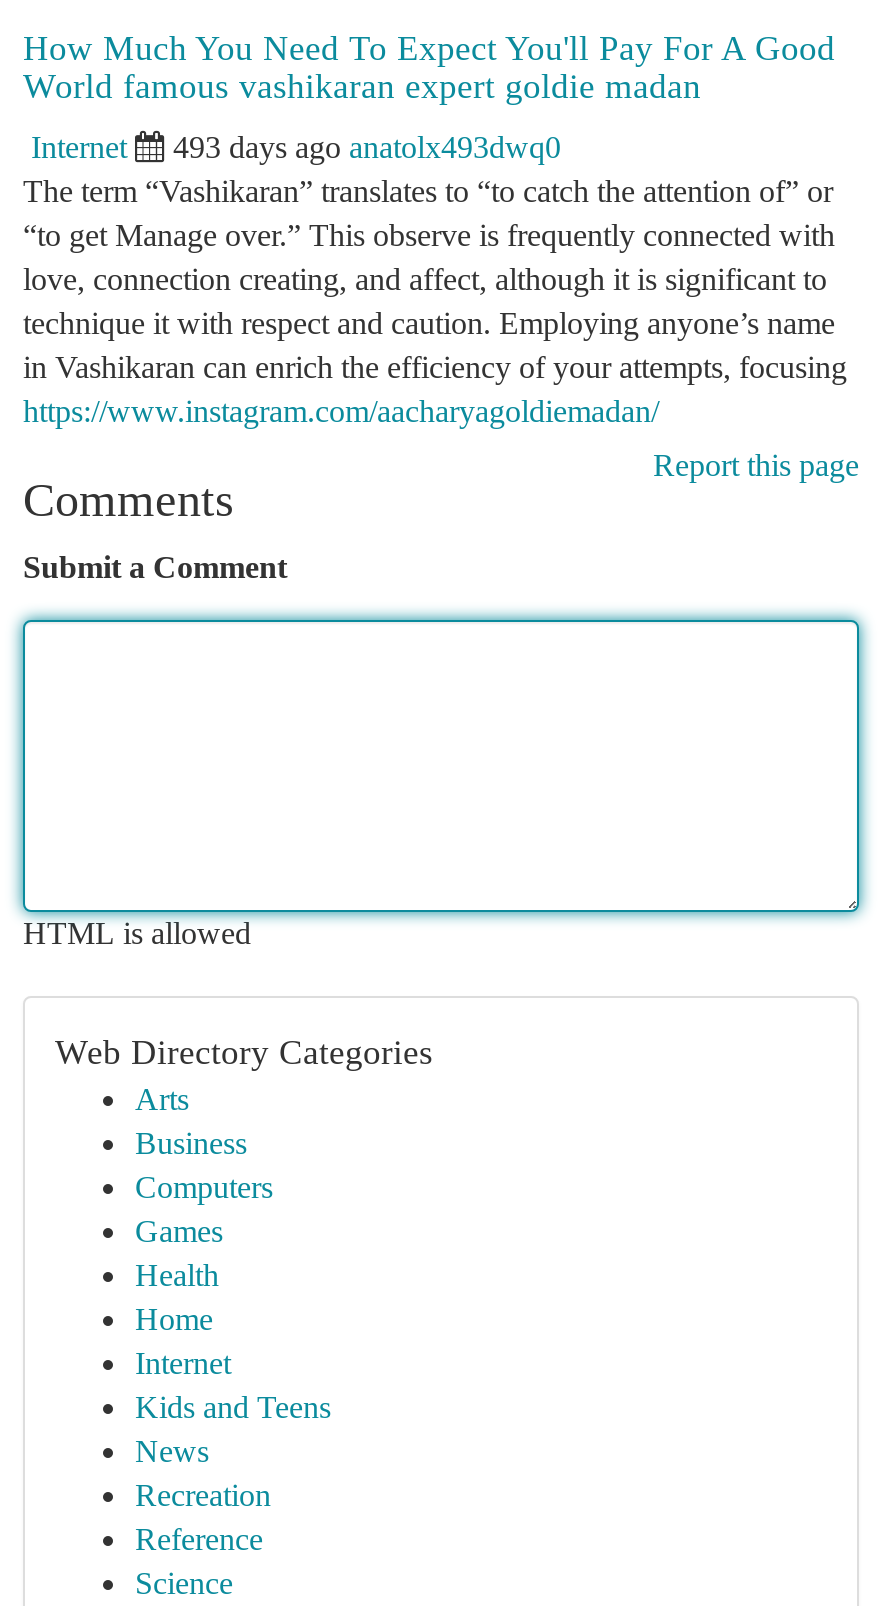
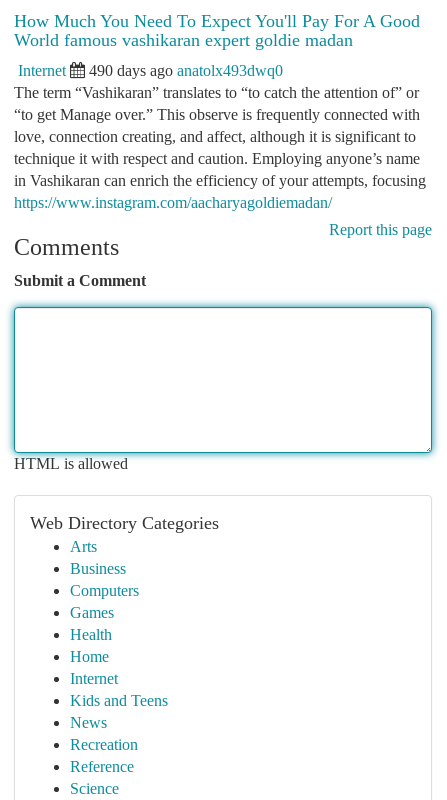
[173,130,561,164] 493 days ago anatolx493dwq0 -> [89,62,283,79] 490 days ago anatolx493dwq0

